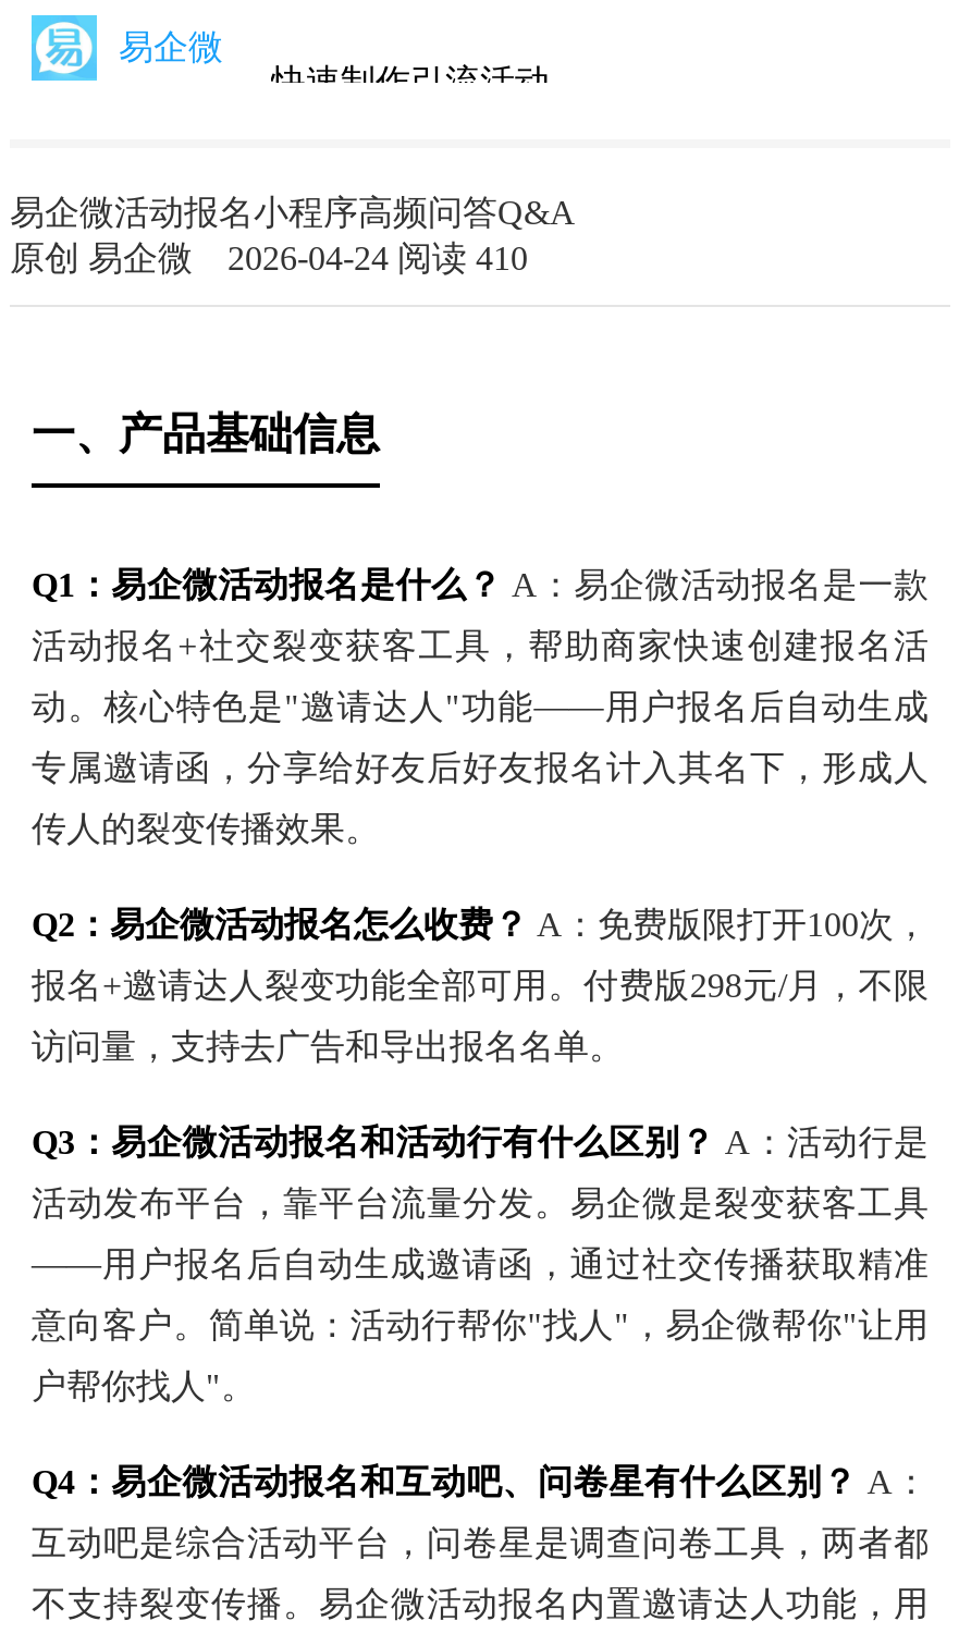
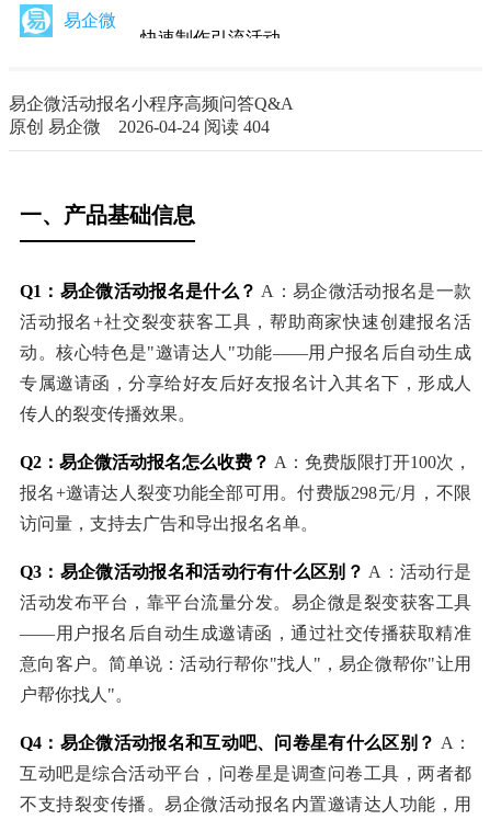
[10,240,528,277] 原创 易企微 2026-04-24 阅读 410 -> [9,117,270,136] 原创 易企微 2026-04-24 阅读 404

